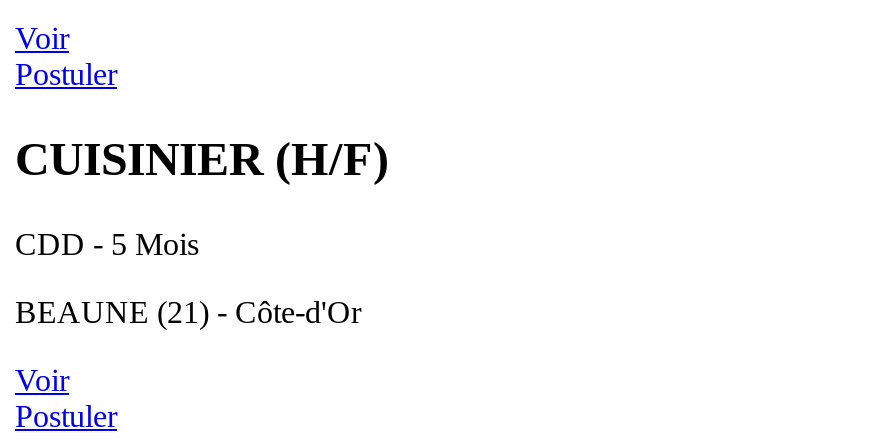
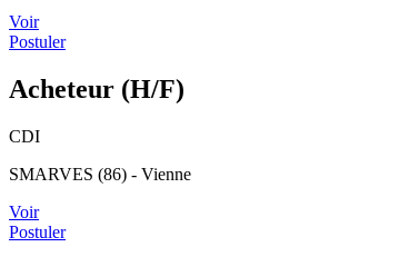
[15,132,389,184] CUISINIER (H/F) -> [9,74,184,103] Acheteur (H/F)
[15,226,199,260] CDD - 5 Mois -> [9,126,40,145] CDI
[15,294,361,328] BEAUNE (21) - Côte-d'Or -> [9,164,191,183] SMARVES (86) - Vienne

